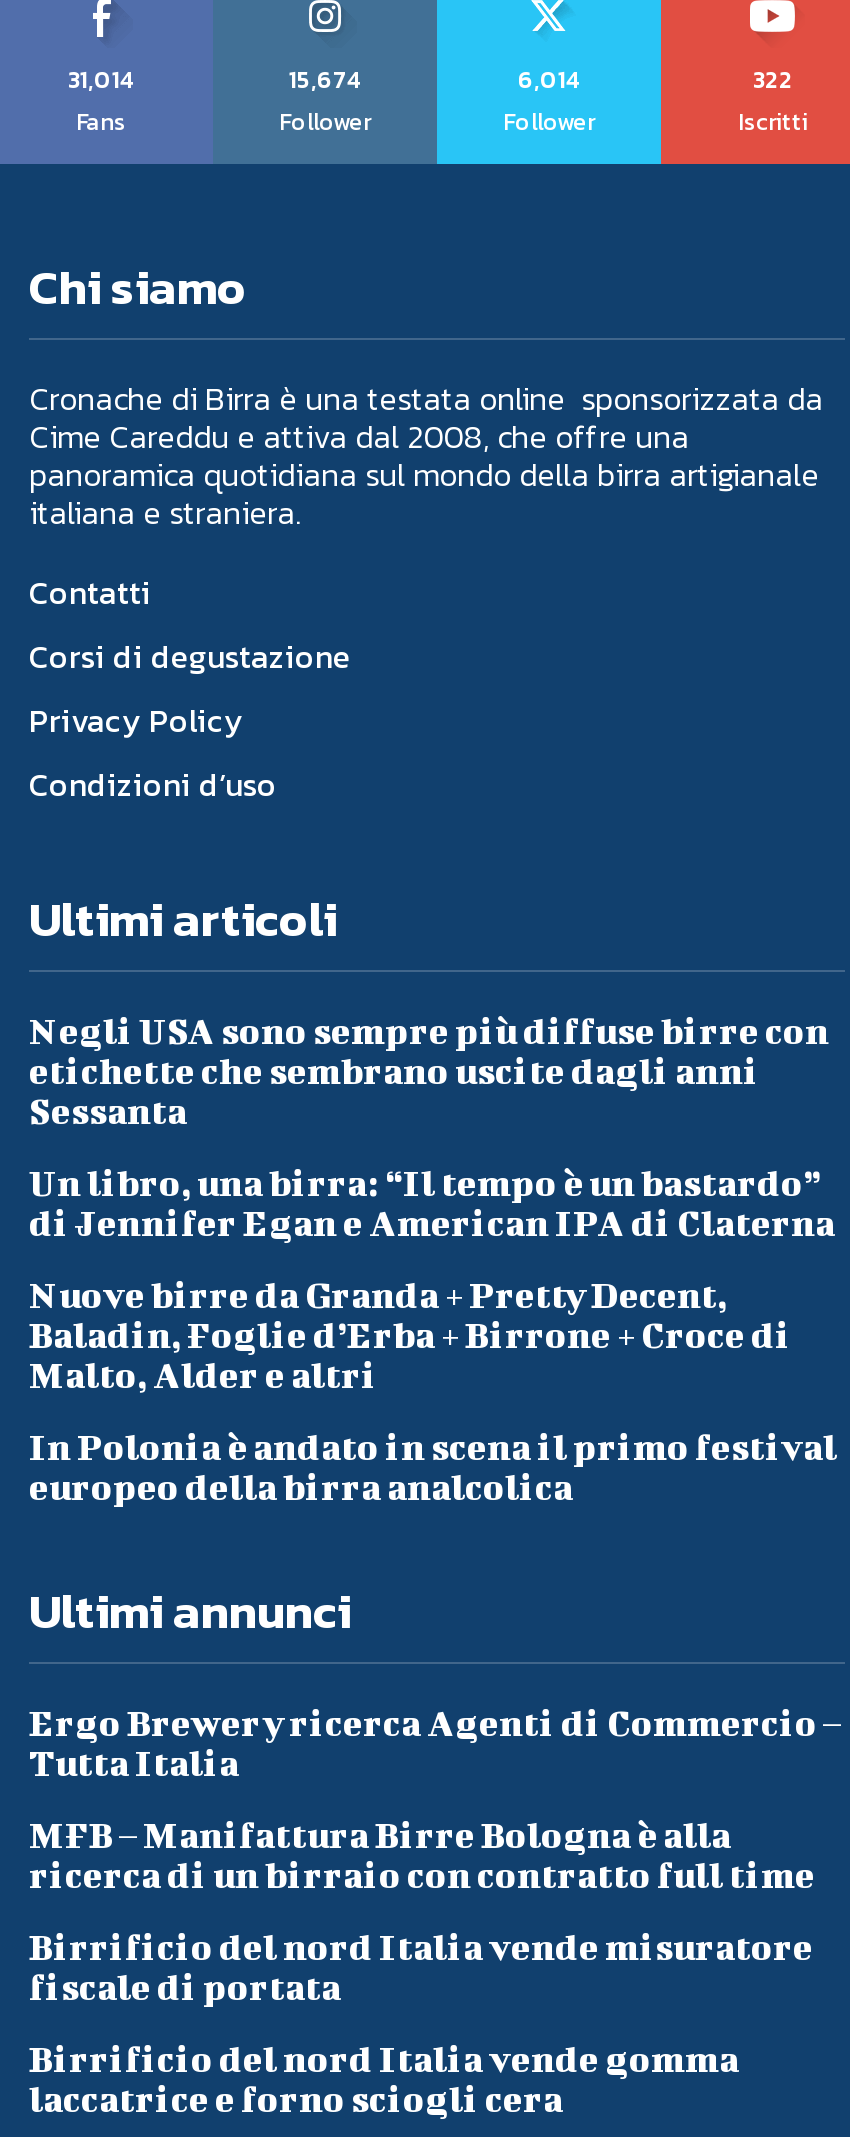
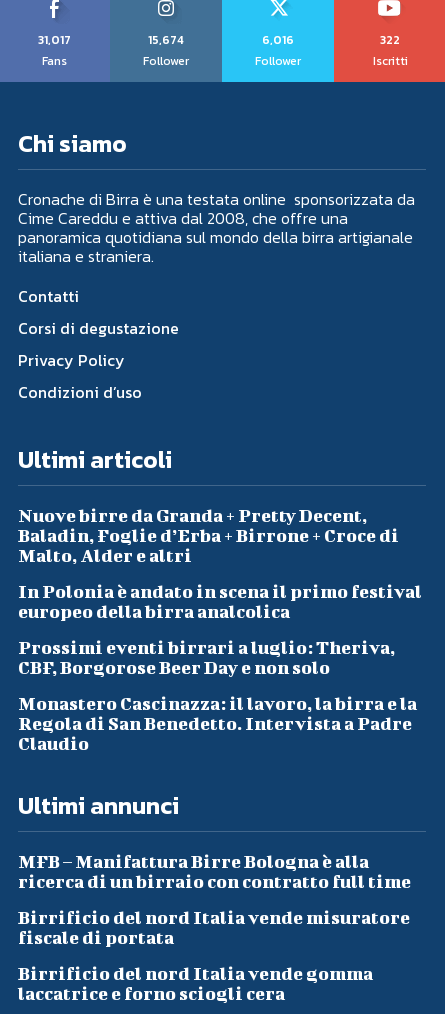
[68,63,134,99] 31,014 -> [37,31,70,49] 31,017
[518,63,580,99] 6,014 -> [262,31,294,49] 6,016
[29,1011,835,1245] Negli USA sono sempre più diffuse birre con | etichette che sembrano uscite dagli anni | Sessanta | Un libro, una birra: “Il tempo è un bastardo” | di Jennifer Egan e American IPA di Claterna -> none
moved [29,1275,837,1509] -> [18,505,422,622]: Nuove birre da Granda + Pretty Decent, | Baladin, Foglie d’Erba + Birrone + Croce di | Malto, Alder e altri | In Polonia è andato in scena il primo festival | europeo della birra analcolica
none -> [18,637,417,754] Prossimi eventi birrari a luglio: Theriva, | CBF, Borgorose Beer Day e non solo | Monastero Cascinazza: il lavoro, la birra e la | Regola di San Benedetto. Intervista a Padre | Claudio
[29,1703,841,1785] Ergo Brewery ricerca Agenti di Commercio – | Tutta Italia -> none

